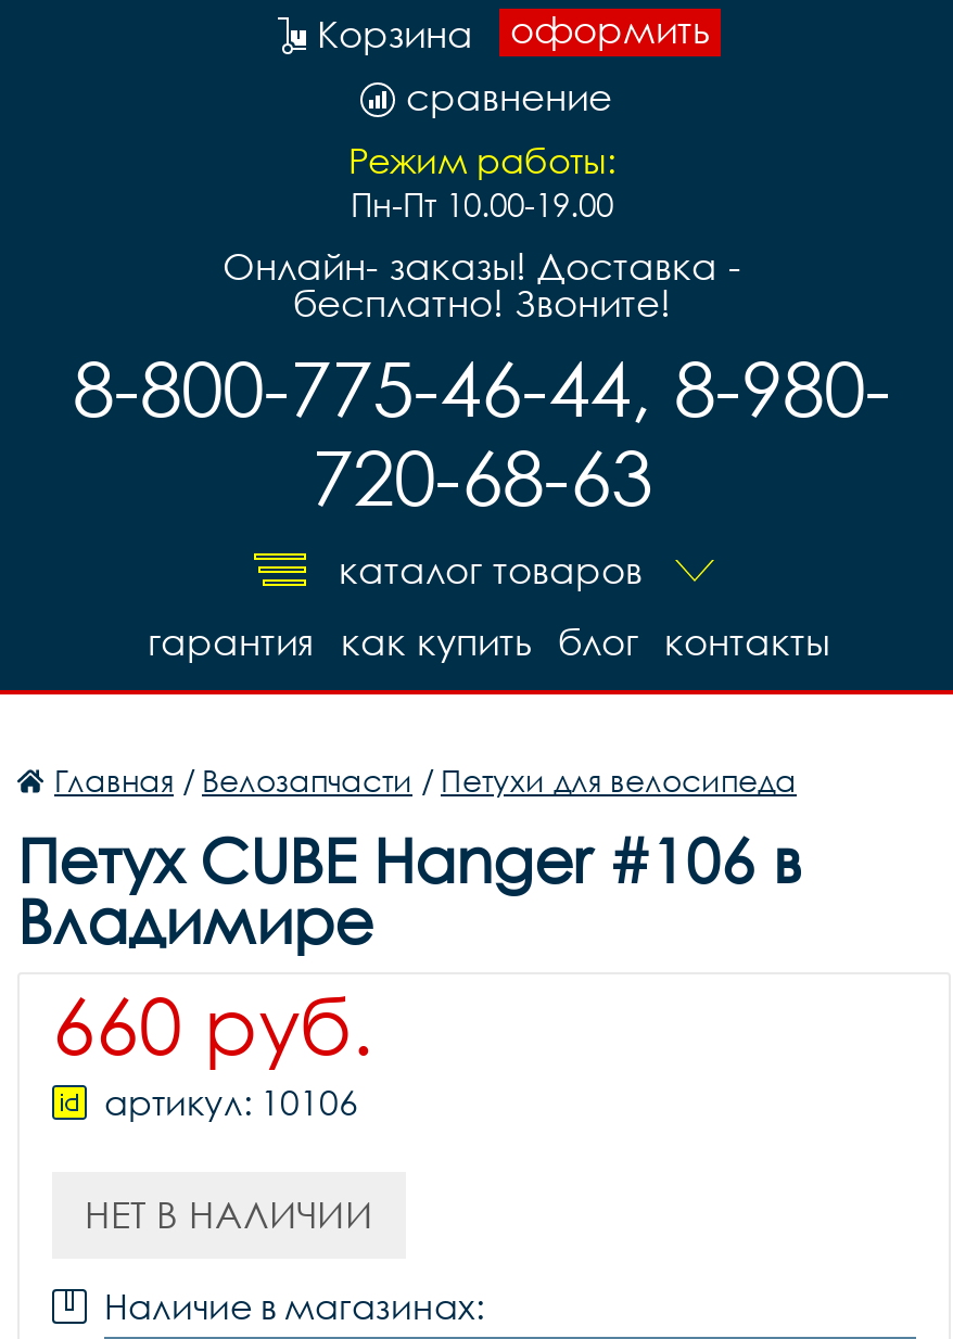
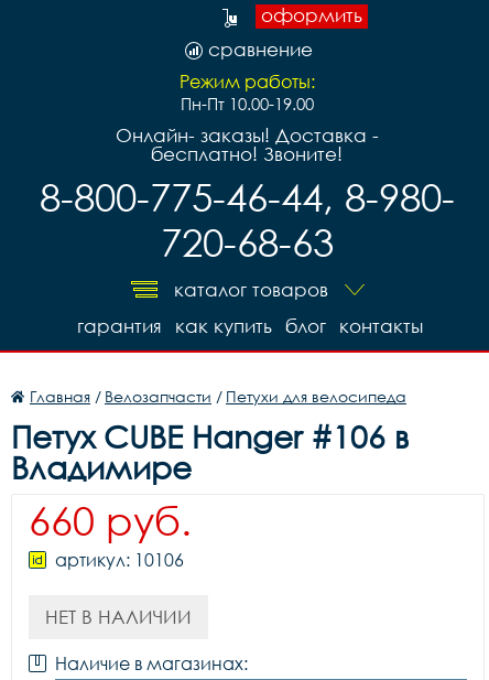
[317,11,473,56] Корзина -> none

